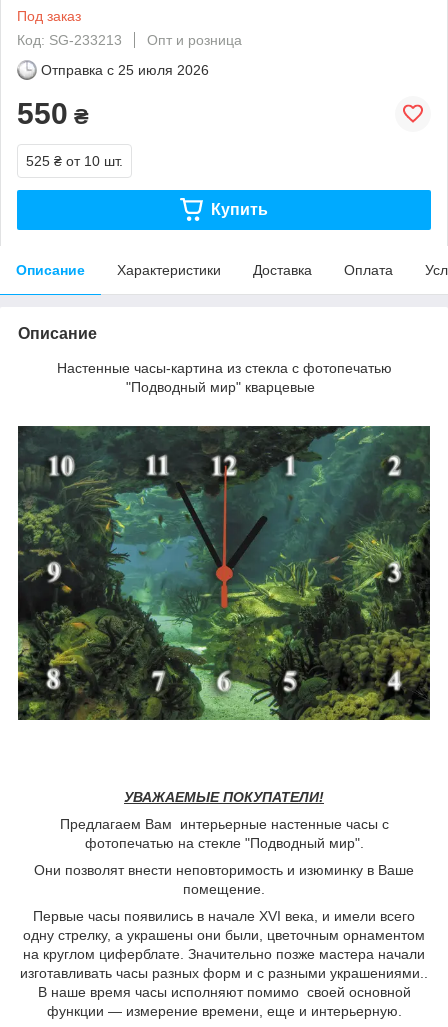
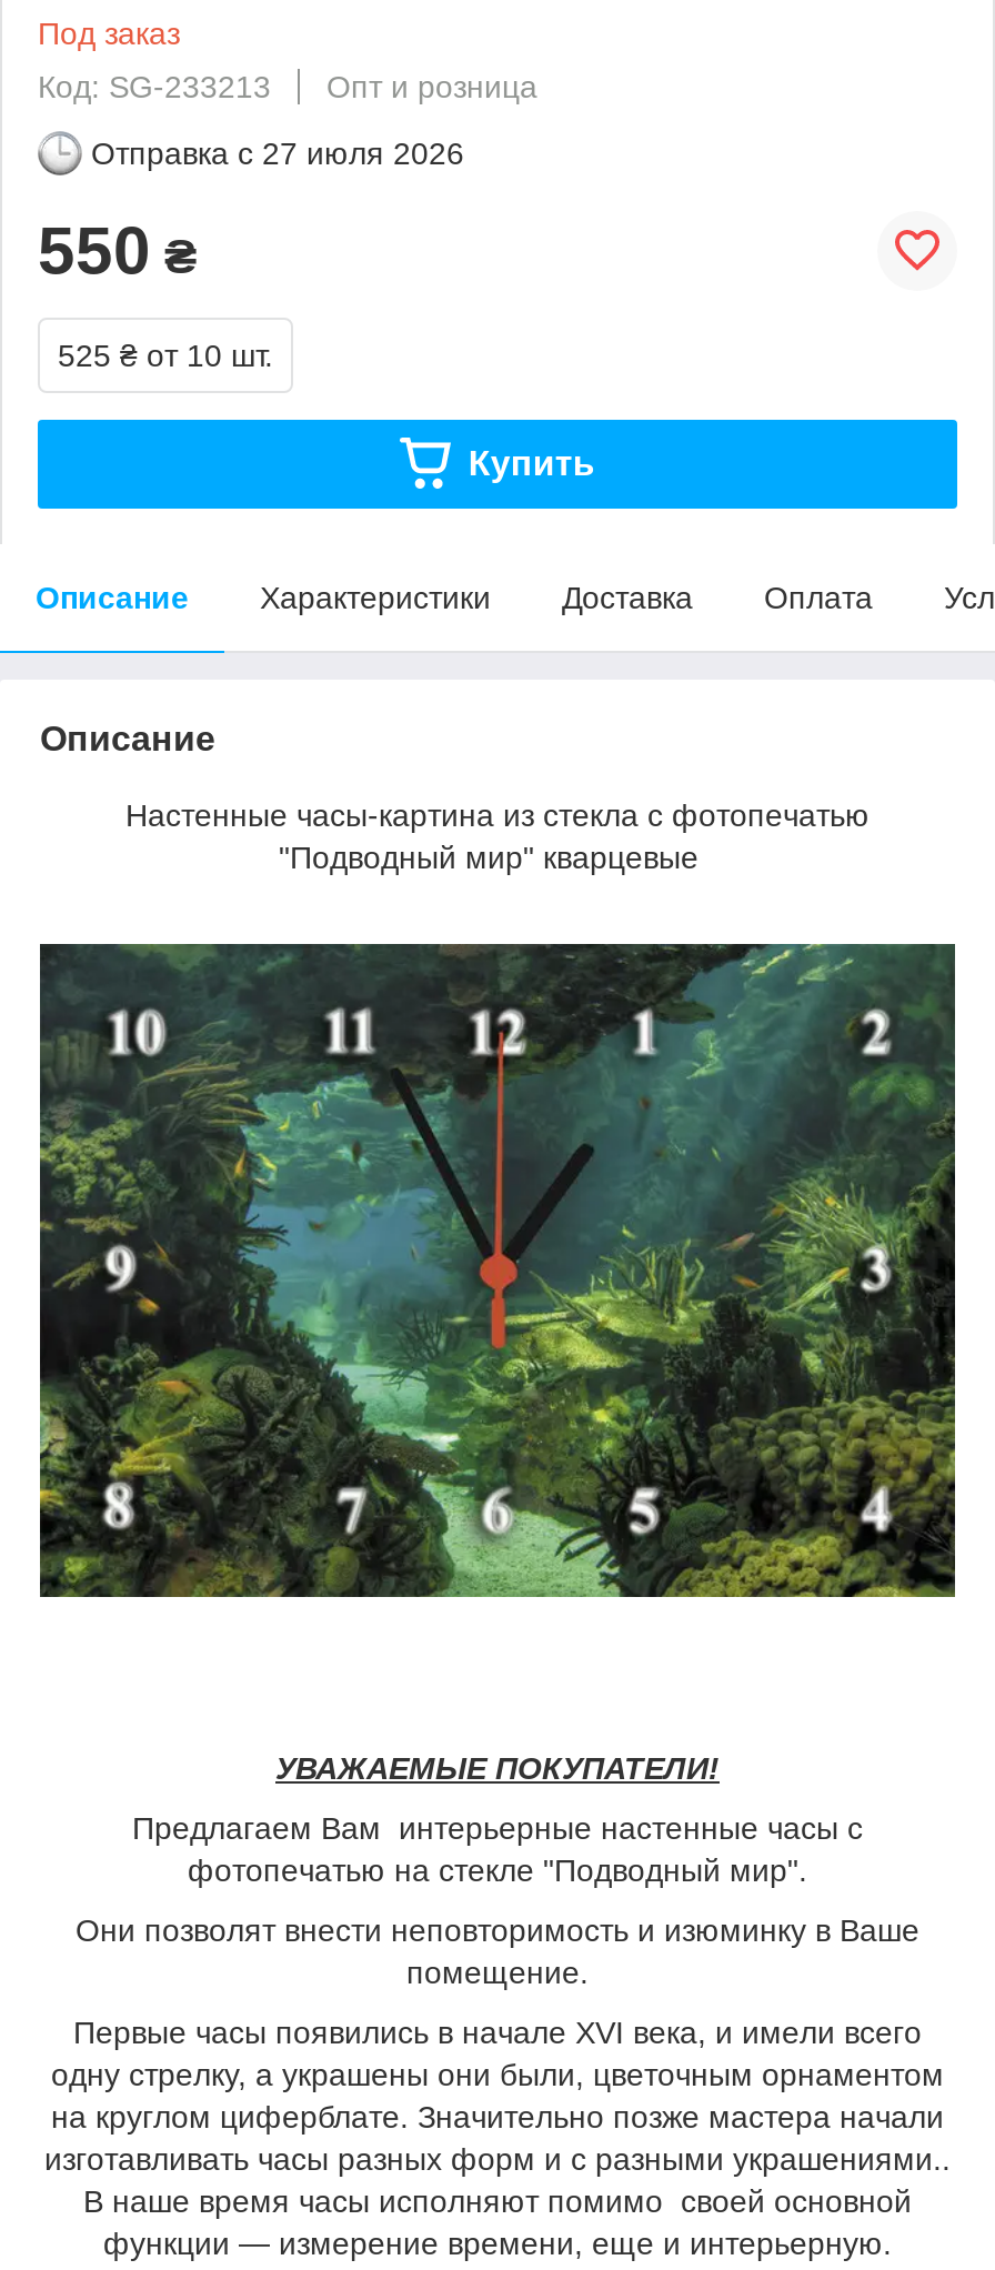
[41,62,209,78] Отправка с 25 июля 2026 -> [91,135,464,171] Отправка с 27 июля 2026

